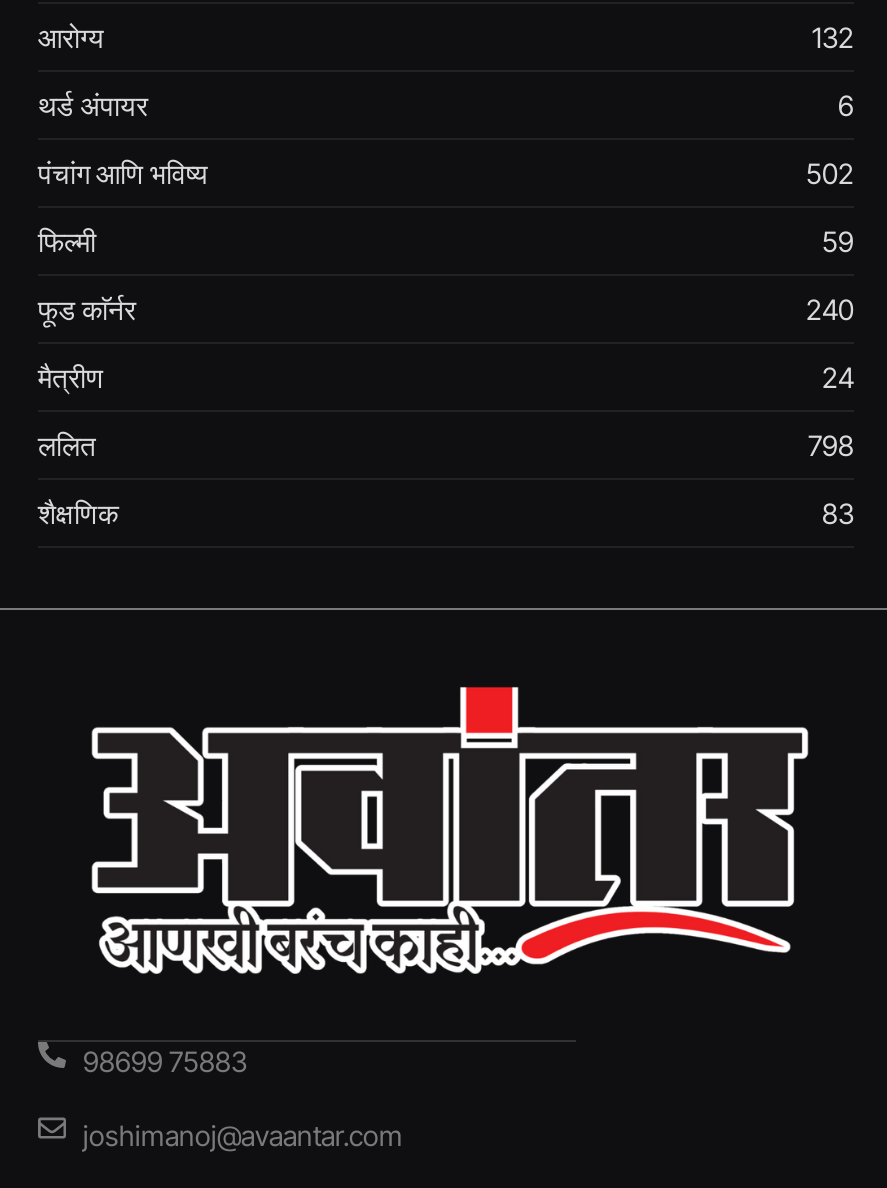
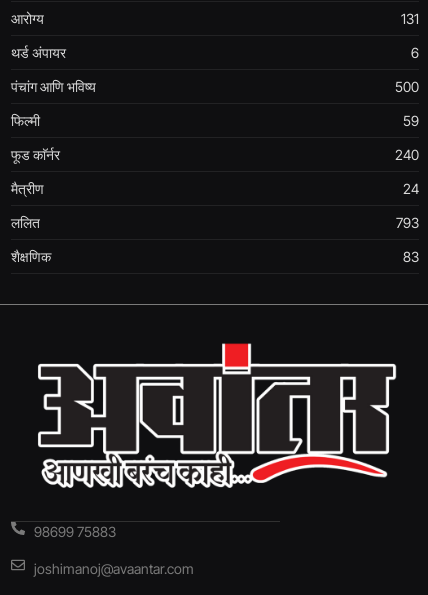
[812,19,854,53] 132 -> [401,10,419,27] 131
[806,155,854,189] 502 -> [395,78,419,95] 500
[808,427,854,461] 798 -> [396,214,419,231] 793

